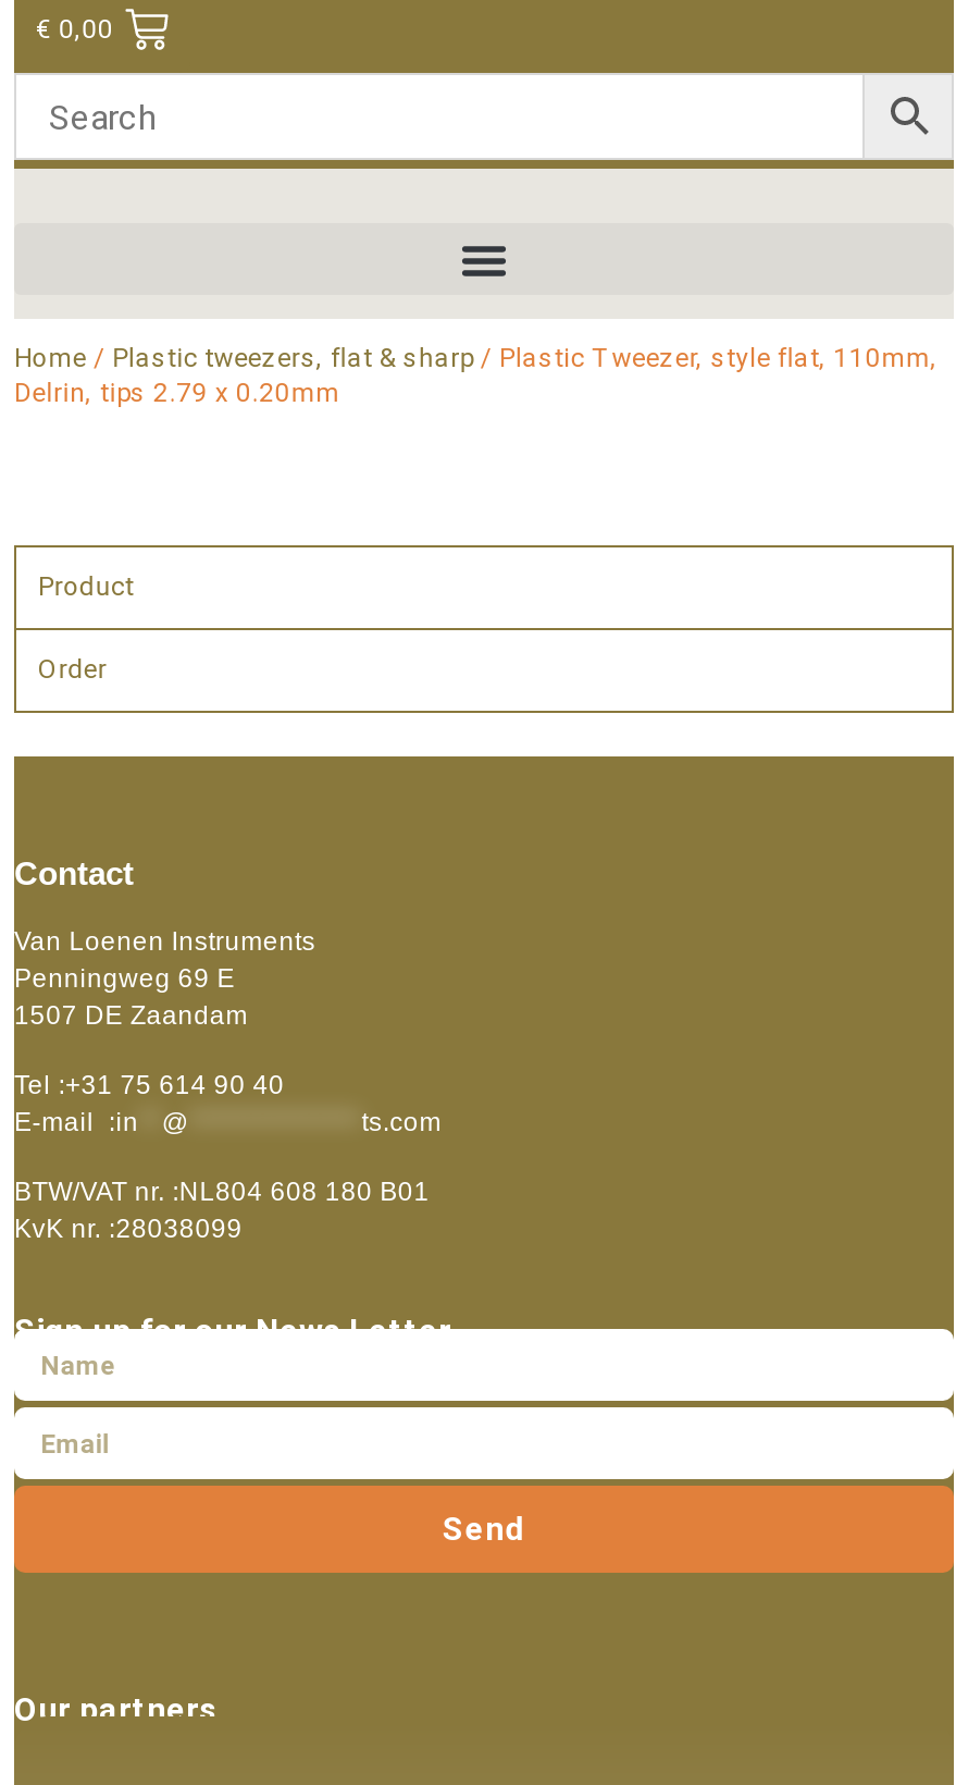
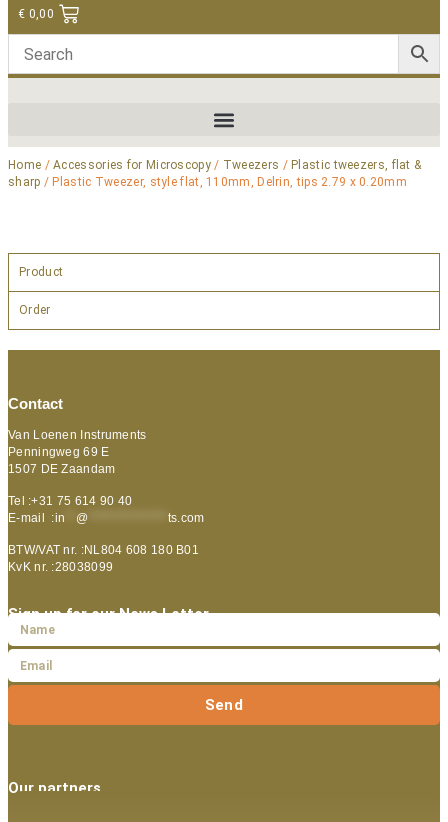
[14,343,938,408] Home / Plastic tweezers, flat & sharp / Plastic Tweezer, style flat, 110mm, | Delrin, tips 2.79 x 0.20mm -> [8,158,421,189] Home / Accessories for Microscopy / Tweezers / Plastic tweezers, flat & | sharp / Plastic Tweezer, style flat, 110mm, Delrin, tips 2.79 x 0.20mm

